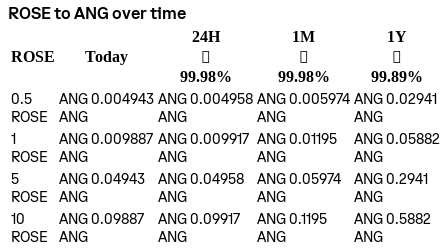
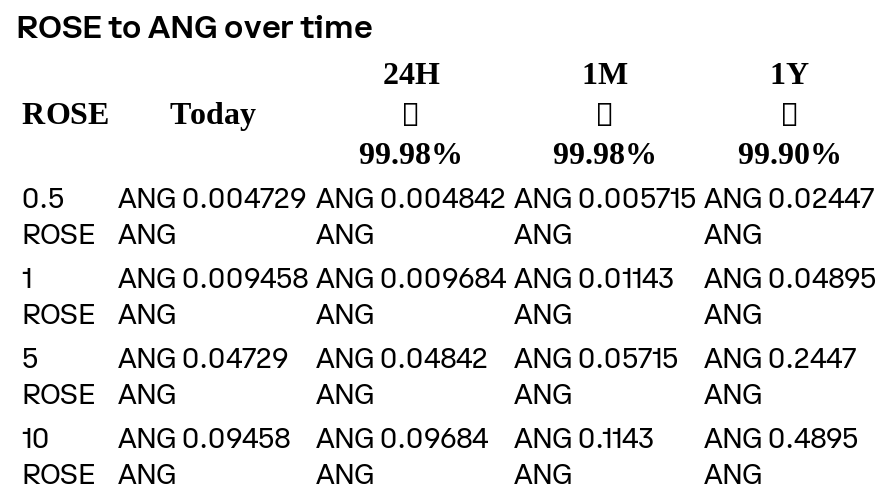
[371,68,423,85] 99.89% -> [738,137,842,171] 99.90%
[59,90,154,108] ANG 0.004943 -> [118,181,306,217] ANG 0.004729
[158,90,253,108] ANG 0.004958 -> [316,181,506,217] ANG 0.004842
[257,90,350,108] ANG 0.005974 -> [514,181,696,217] ANG 0.005715
[354,90,437,108] ANG 0.02941 -> [704,181,874,217] ANG 0.02447
[59,130,153,148] ANG 0.009887 -> [118,261,308,297] ANG 0.009458
[158,130,249,148] ANG 0.009917 -> [316,261,506,297] ANG 0.009684
[257,130,337,148] ANG 0.01195 -> [514,261,674,297] ANG 0.01143
[354,130,440,148] ANG 0.05882 -> [704,261,876,297] ANG 0.04895
[59,170,145,188] ANG 0.04943 -> [118,341,288,377] ANG 0.04729
[158,170,244,188] ANG 0.04958 -> [316,341,488,377] ANG 0.04842
[257,170,341,188] ANG 0.05974 -> [514,341,678,377] ANG 0.05715
[354,170,428,188] ANG 0.2941 -> [704,341,856,377] ANG 0.2447
[59,210,144,228] ANG 0.09887 -> [118,421,290,457] ANG 0.09458
[158,210,240,228] ANG 0.09917 -> [316,421,488,457] ANG 0.09684
[257,210,327,228] ANG 0.1195 -> [514,421,654,457] ANG 0.1143
[354,210,431,228] ANG 0.5882 -> [704,421,858,457] ANG 0.4895

